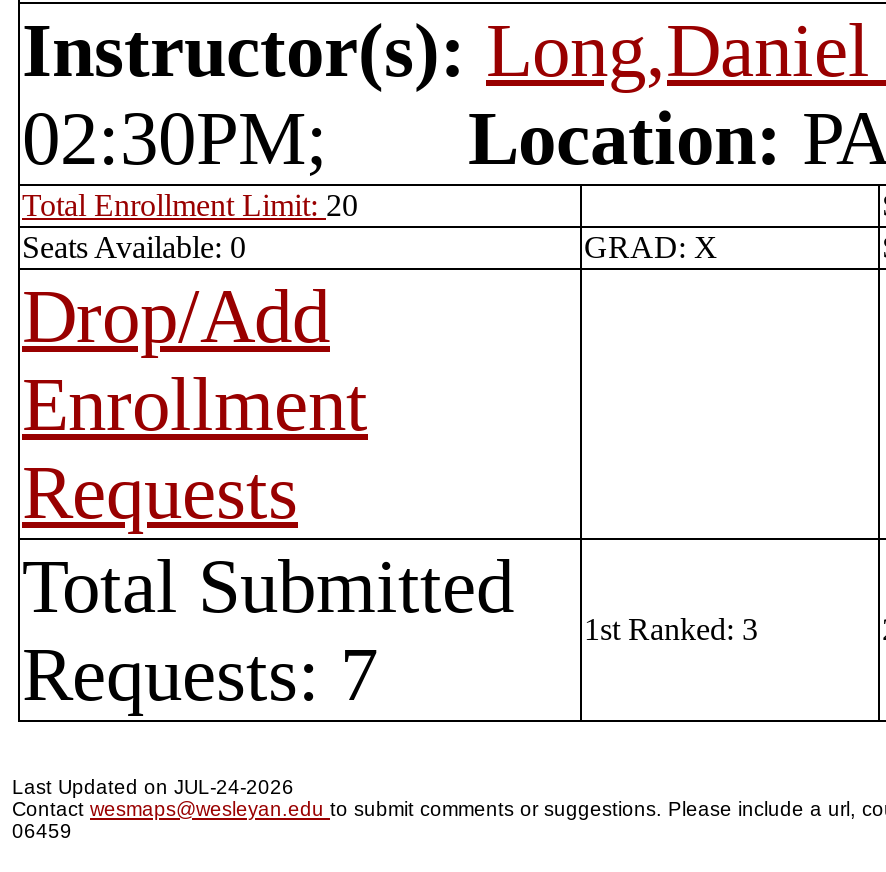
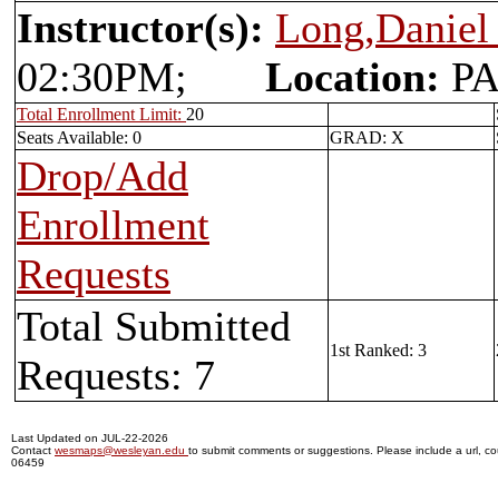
[12,776,294,798] Last Updated on JUL-24-2026 -> [11,432,168,444] Last Updated on JUL-22-2026

